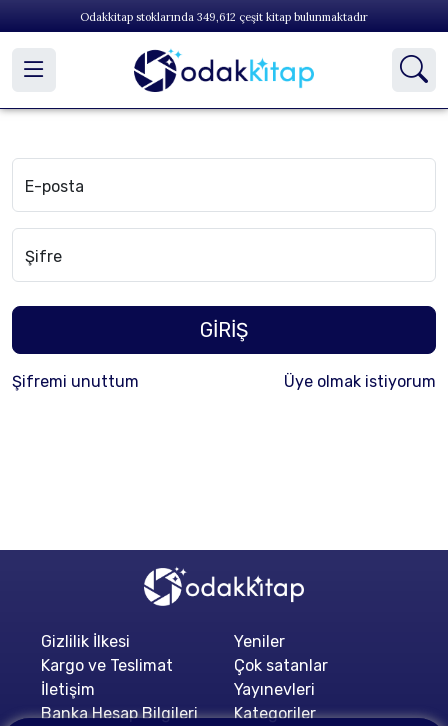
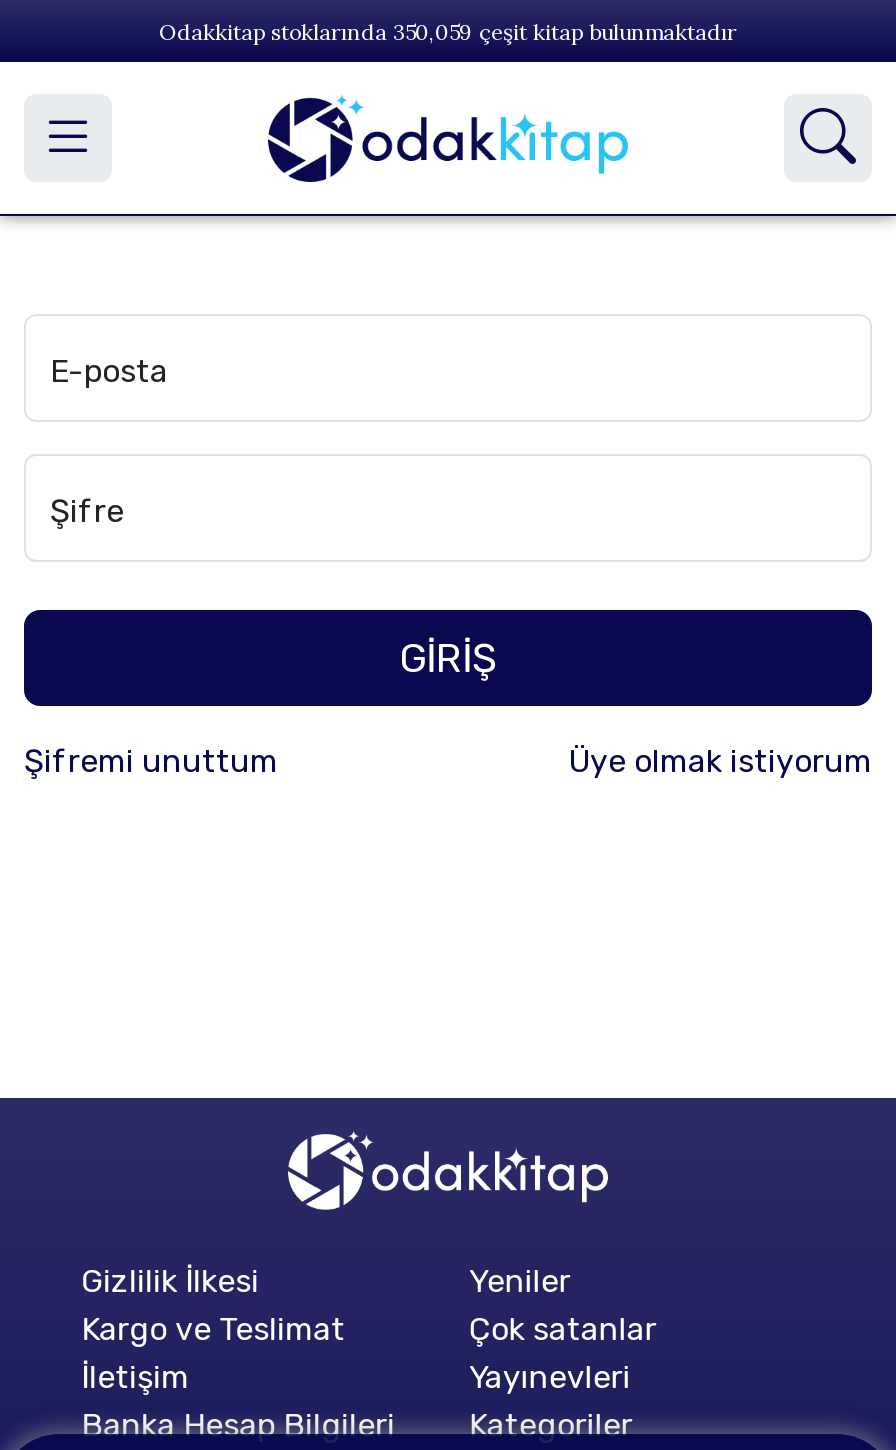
[80,10,368,24] Odakkitap stoklarında 349,612 çeşit kitap bulunmaktadır -> [159,18,737,46] Odakkitap stoklarında 350,059 çeşit kitap bulunmaktadır

